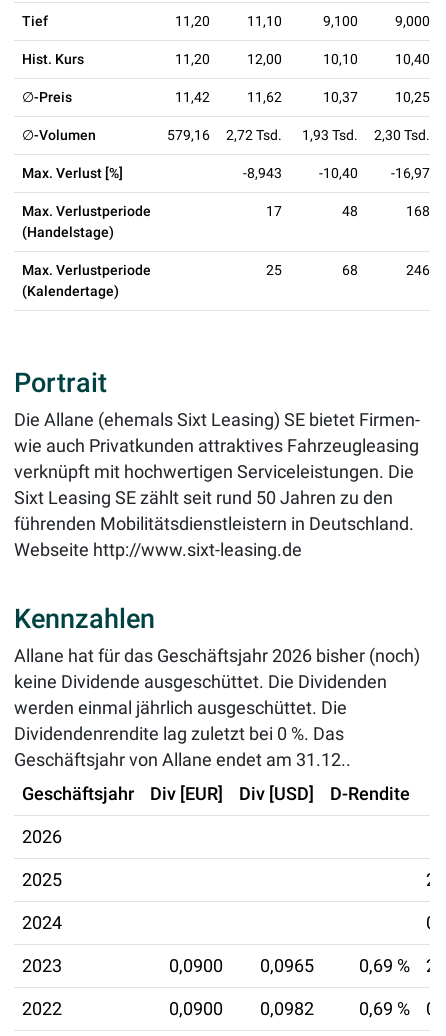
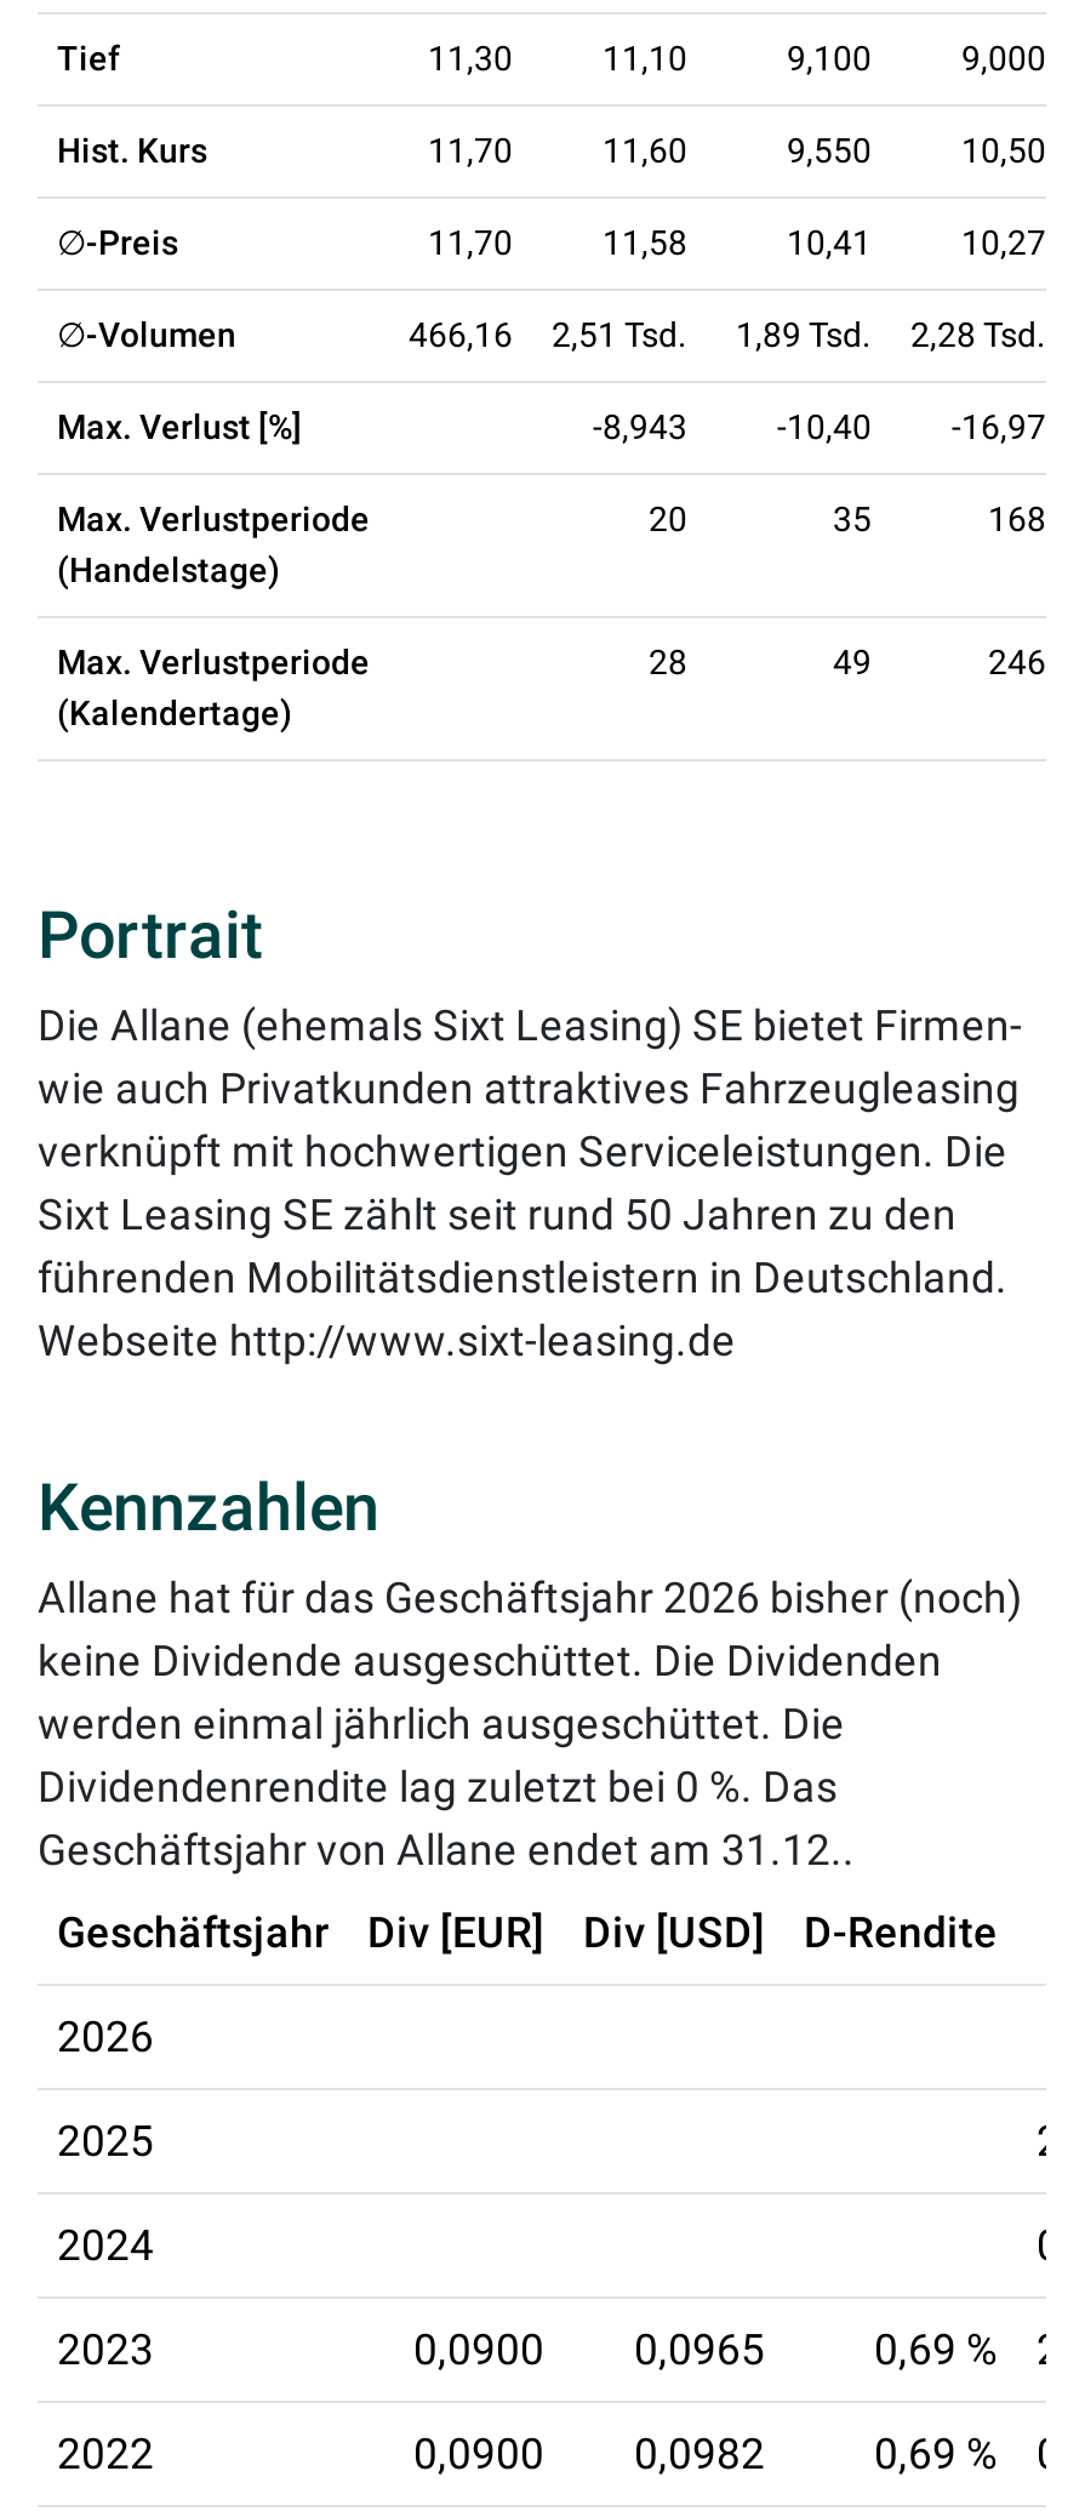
[175,13,210,29] 11,20 -> [428,40,513,78] 11,30
[175,51,210,67] 11,20 -> [428,132,513,170] 11,70
[247,51,282,67] 12,00 -> [603,132,687,170] 11,60
[323,51,358,67] 10,10 -> [787,132,872,170] 9,550
[395,51,430,67] 10,40 -> [961,132,1046,170] 10,50
[175,89,210,105] 11,42 -> [428,224,513,263] 11,70
[247,89,282,105] 11,62 -> [603,224,687,263] 11,58
[323,89,358,105] 10,37 -> [787,224,872,263] 10,41
[395,89,430,105] 10,25 -> [961,224,1046,263] 10,27
[167,127,210,143] 579,16 -> [409,316,513,355] 466,16
[226,127,282,143] 2,72 Tsd. -> [552,316,687,355] 2,51 Tsd.
[302,127,358,143] 1,93 Tsd. -> [736,316,872,355] 1,89 Tsd.
[374,127,430,143] 2,30 Tsd. -> [910,316,1046,355] 2,28 Tsd.
[266,203,282,219] 17 -> [649,500,687,539] 20
[342,203,358,219] 48 -> [833,500,872,539] 35
[266,262,282,278] 25 -> [649,643,687,682] 28
[342,262,358,278] 68 -> [833,643,872,682] 49

